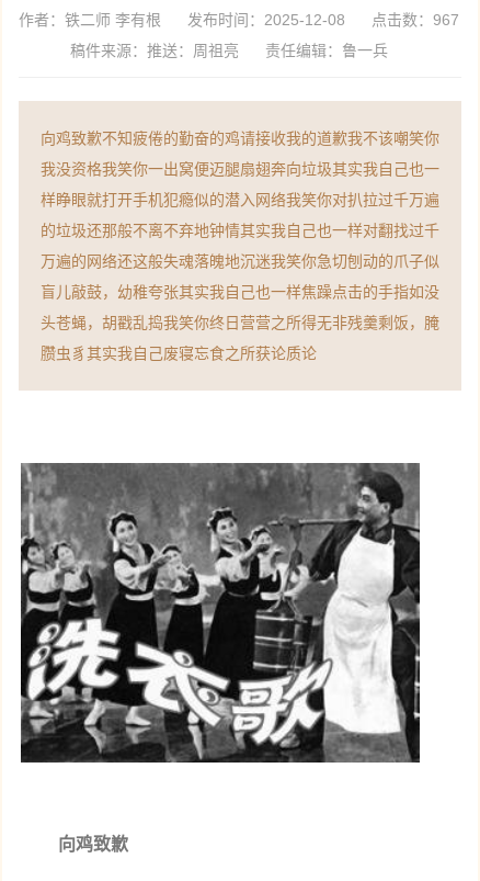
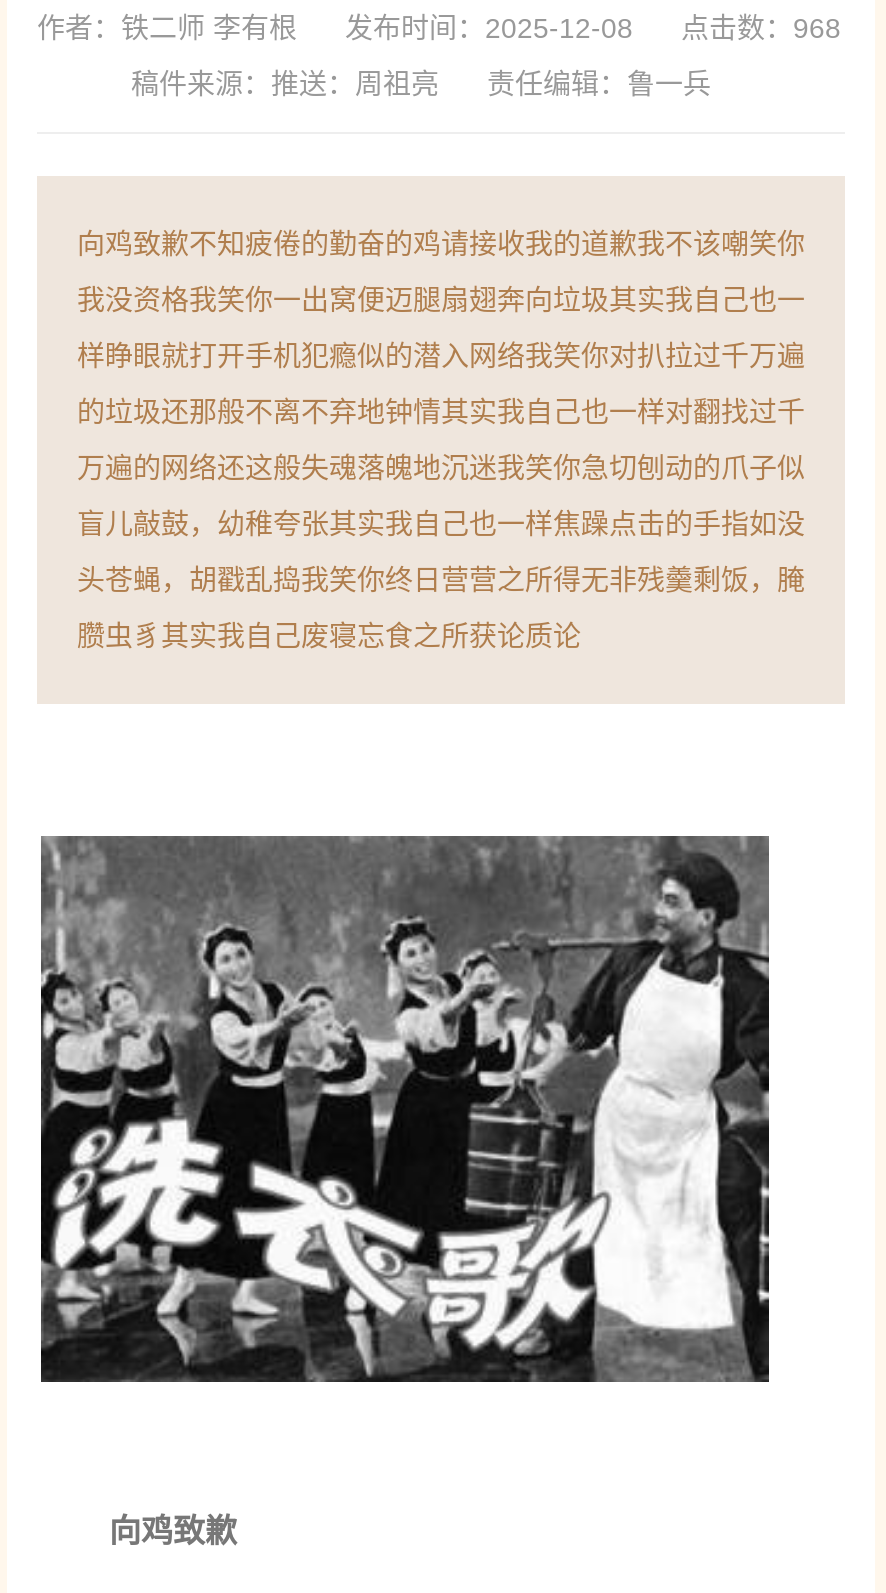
[19,11,459,29] 作者：铁二师 李有根 发布时间：2025-12-08 点击数：967 -> [37,12,841,44] 作者：铁二师 李有根 发布时间：2025-12-08 点击数：968

